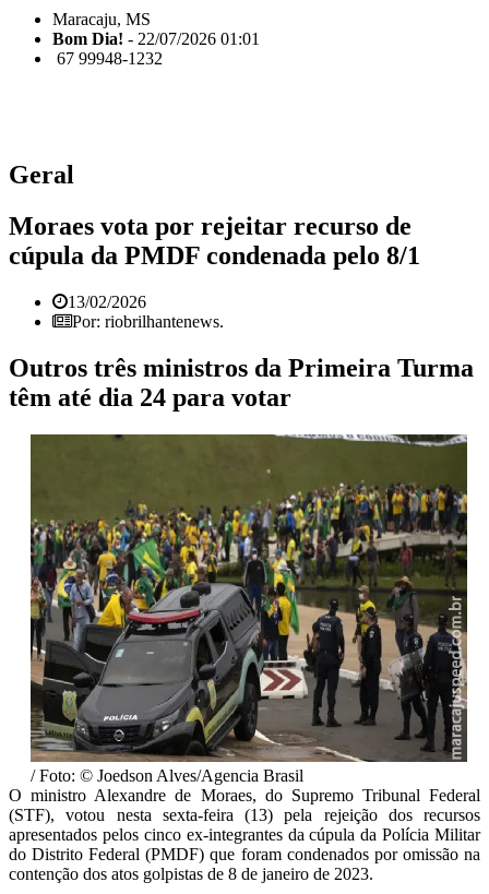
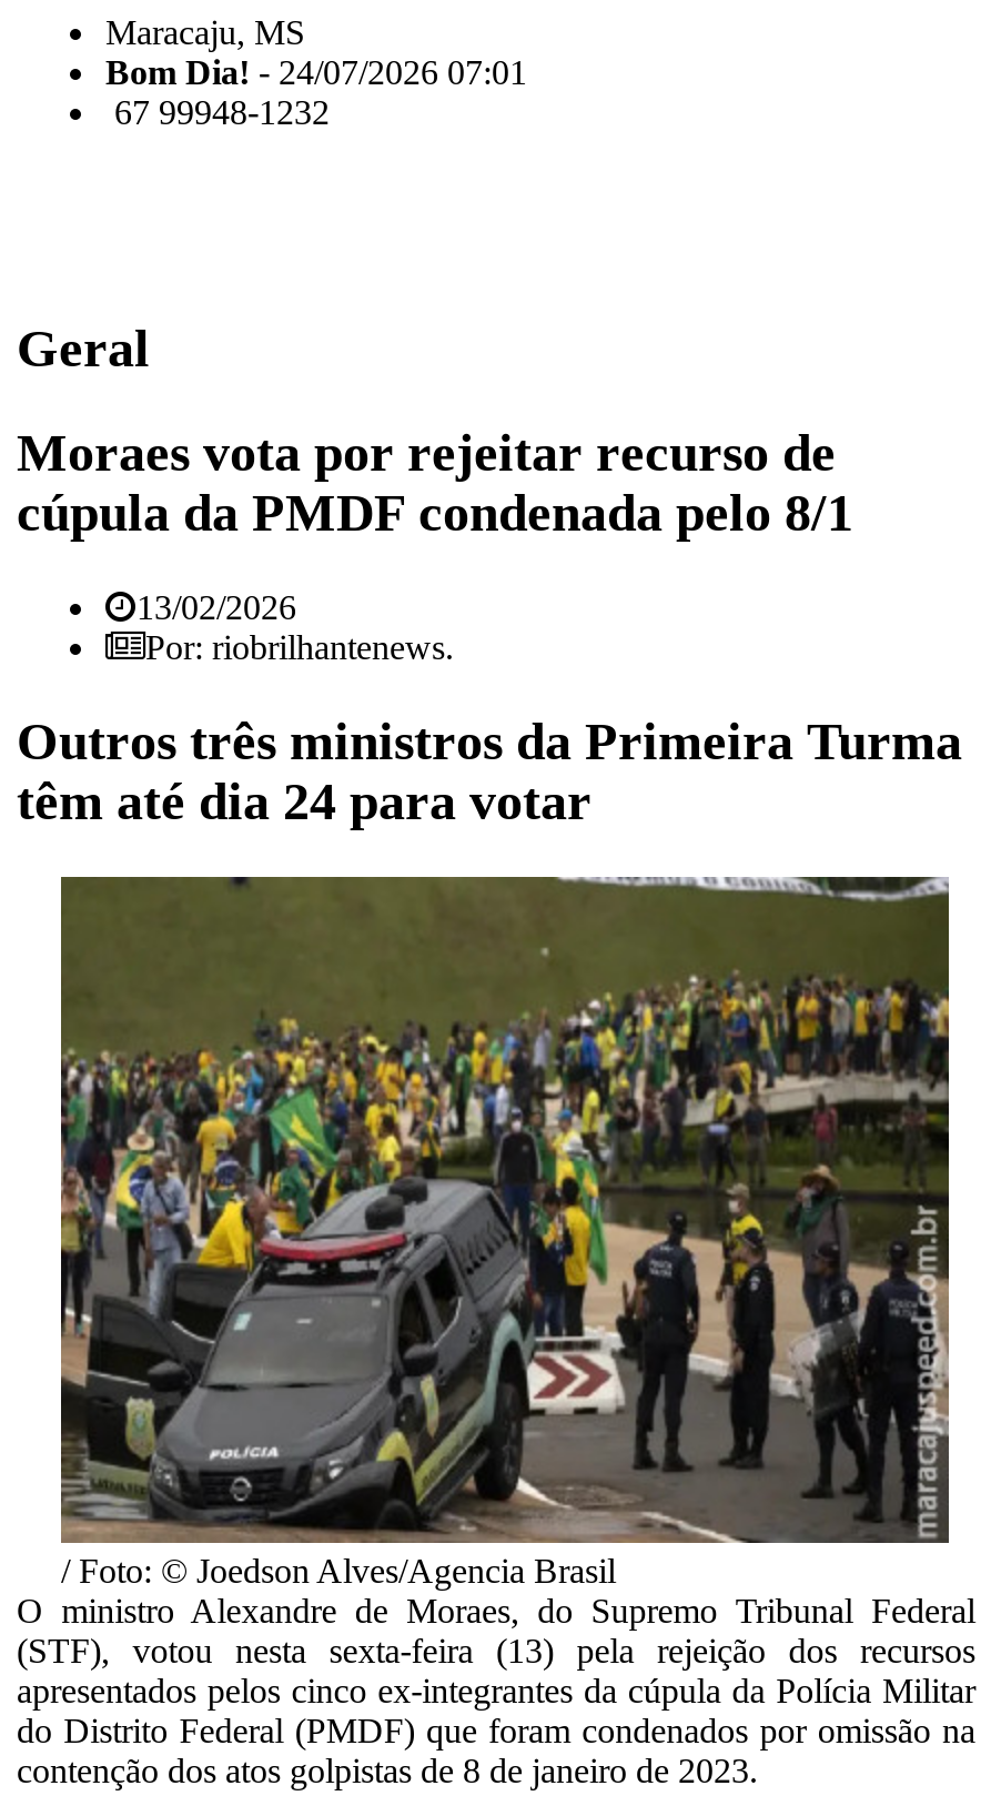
[52,29,260,48] Bom Dia! - 22/07/2026 01:01 -> [105,53,527,91] Bom Dia! - 24/07/2026 07:01

